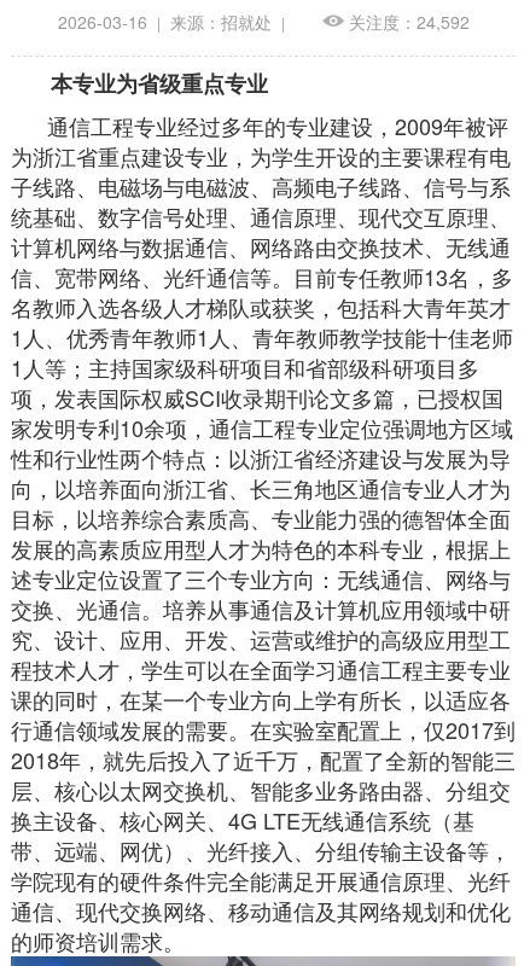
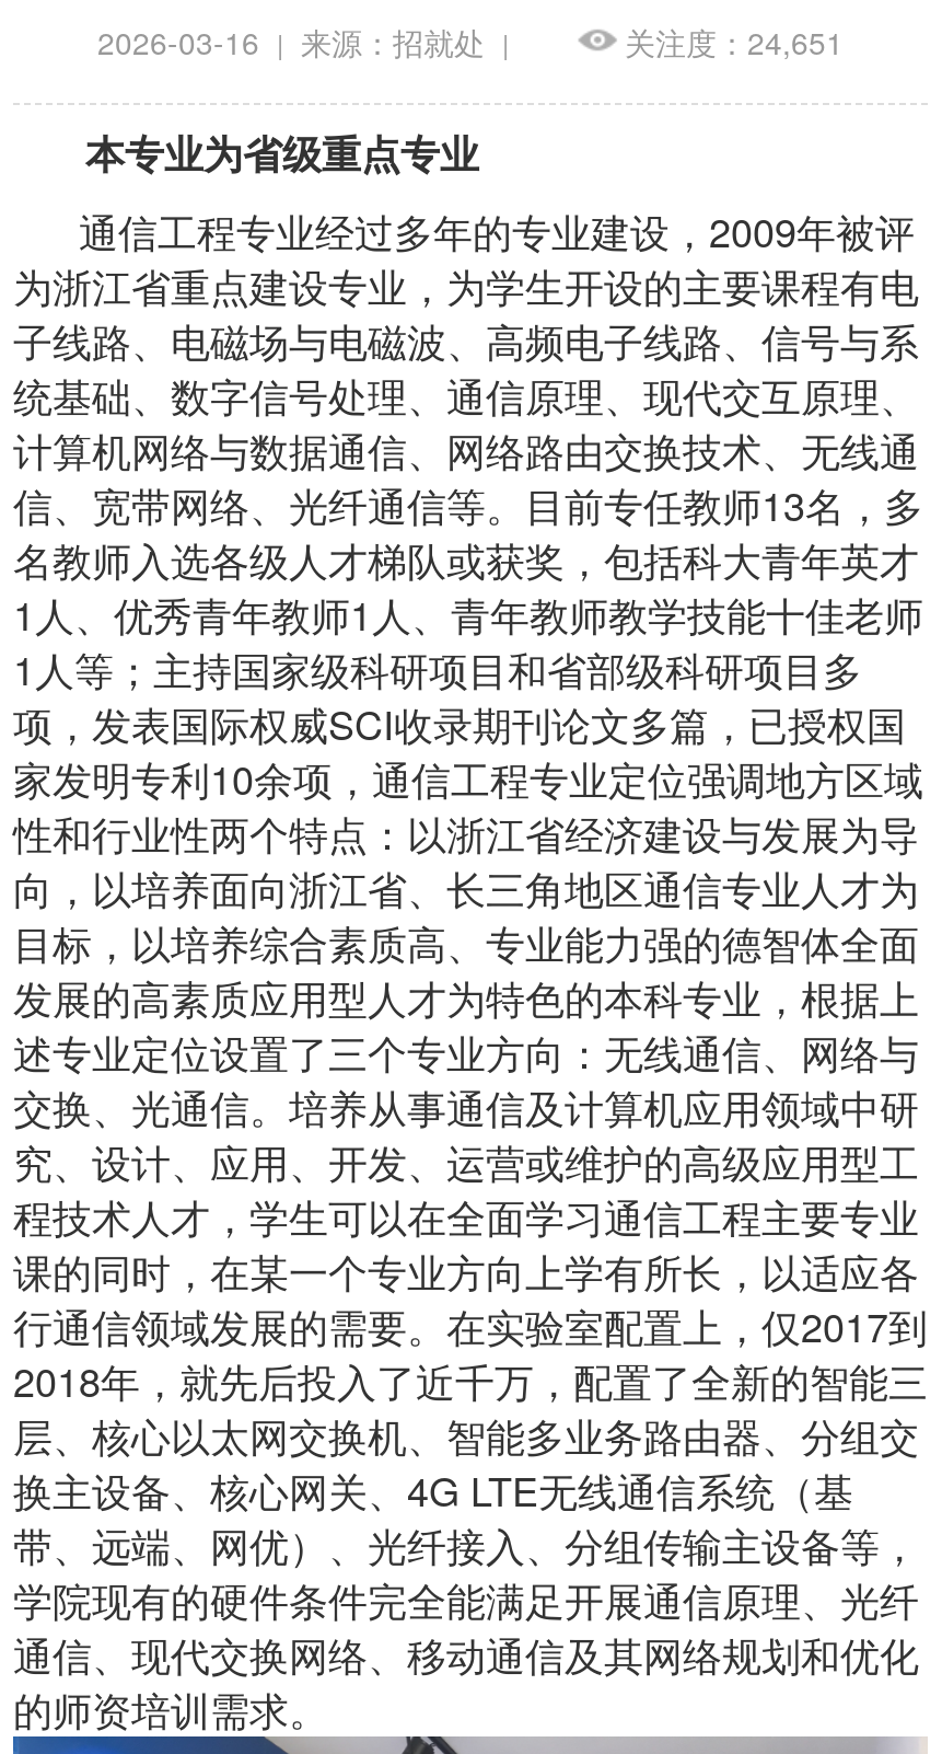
[348,10,469,34] 关注度：24,592 -> [625,20,844,64] 关注度：24,651

